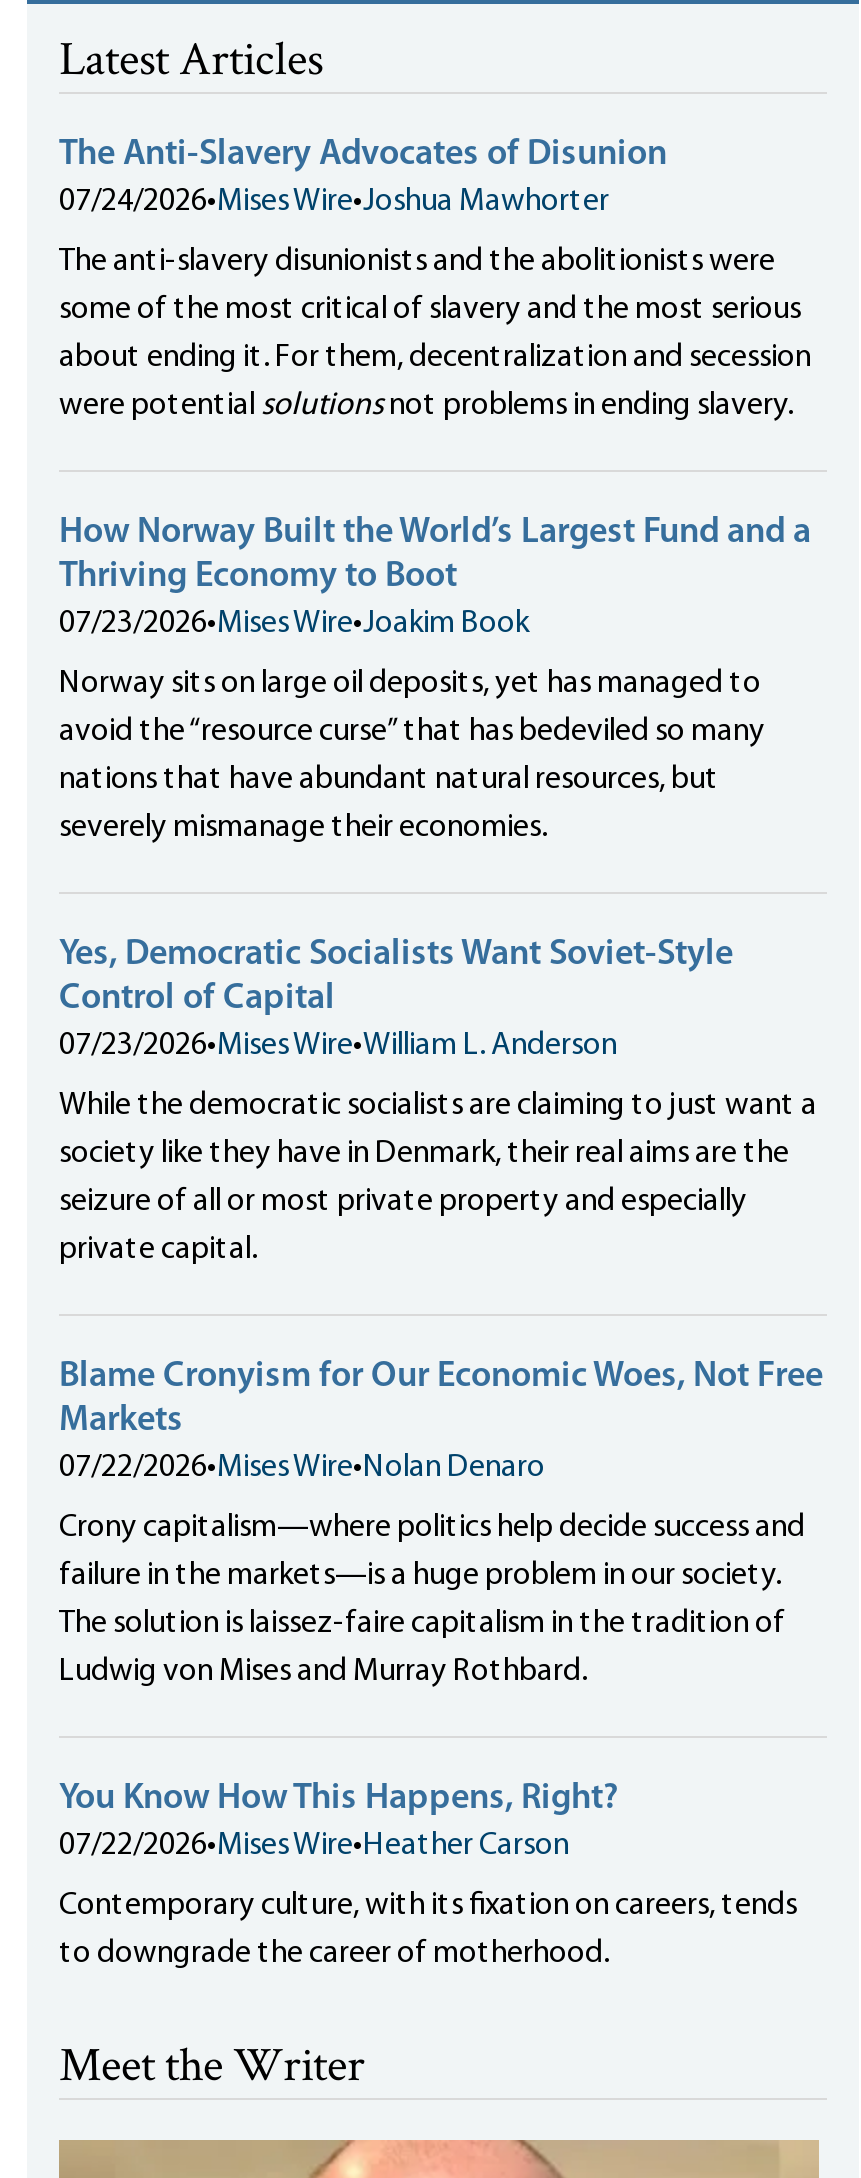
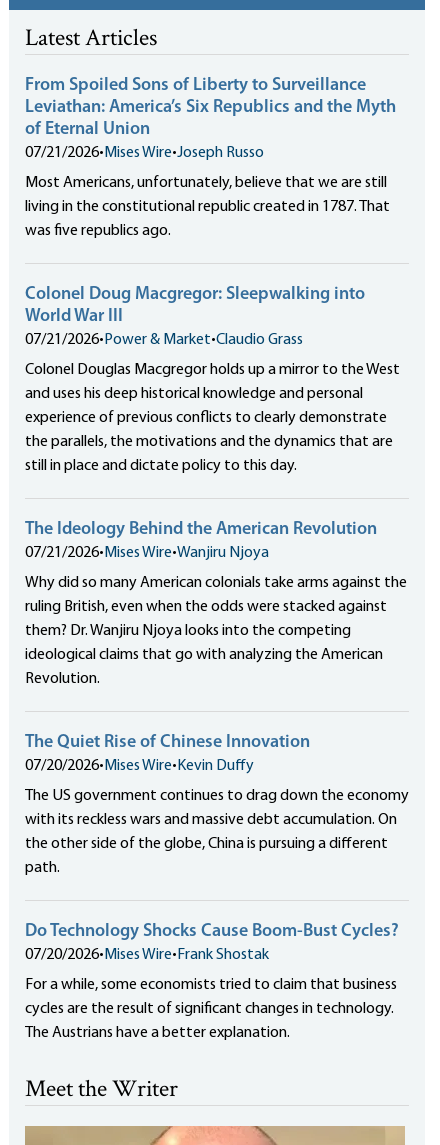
[59,136,823,1970] The Anti-Slavery Advocates of Disunion | 07/24/2026•Mises Wire•Joshua Mawhorter | The anti-slavery disunionists and the abolitionists were | some of the most critical of slavery and the most serious | about ending it. For them, decentralization and secession | were potential solutions not problems in ending slavery. | How Norway Built the World’s Largest Fund and a | Thriving Economy to Boot | 07/23/2026•Mises Wire•Joakim Book | Norway sits on large oil deposits, yet has managed to | avoid the “resource curse” that has bedeviled so many | nations that have abundant natural resources, but | severely mismanage their economies. | Yes, Democratic Socialists Want Soviet-Style | Control of Capital | 07/23/2026•Mises Wire•William L. Anderson | While the democratic socialists are claiming to just want a | society like they have in Denmark, their real aims are the | seizure of all or most private property and especially | private capital. | Blame Cronyism for Our Economic Woes, Not Free | Markets | 07/22/2026•Mises Wire•Nolan Denaro | Crony capitalism—where politics help decide success and | failure in the markets—is a huge problem in our society. | The solution is laissez-faire capitalism in the tradition of | Ludwig von Mises and Murray Rothbard. | You Know How This Happens, Right? | 07/22/2026•Mises Wire•Heather Carson | Contemporary culture, with its fixation on careers, tends | to downgrade the career of motherhood. -> [25,76,409,1041] From Spoiled Sons of Liberty to Surveillance | Leviathan: America’s Six Republics and the Myth | of Eternal Union | 07/21/2026• Mises Wire•Joseph Russo | Most Americans, unfortunately, believe that we are still | living in the constitutional republic created in 1787. That | was five republics ago. | Colonel Doug Macgregor: Sleepwalking into | World War III | 07/21/2026• Power & Market•Claudio Grass | Colonel Douglas Macgregor holds up a mirror to the West | and uses his deep historical knowledge and personal | experience of previous conflicts to clearly demonstrate | the parallels, the motivations and the dynamics that are | still in place and dictate policy to this day. | The Ideology Behind the American Revolution | 07/21/2026• Mises Wire•Wanjiru Njoya | Why did so many American colonials take arms against the | ruling British, even when the odds were stacked against | them? Dr. Wanjiru Njoya looks into the competing | ideological claims that go with analyzing the American | Revolution. | The Quiet Rise of Chinese Innovation | 07/20/2026• Mises Wire• Kevin Duffy | The US government continues to drag down the economy | with its reckless wars and massive debt accumulation. On | the other side of the globe, China is pursuing a different | path. | Do Technology Shocks Cause Boom-Bust Cycles? | 07/20/2026• Mises Wire• Frank Shostak | For a while, some economists tried to claim that business | cycles are the result of significant changes in technology. | The Austrians have a better explanation.

